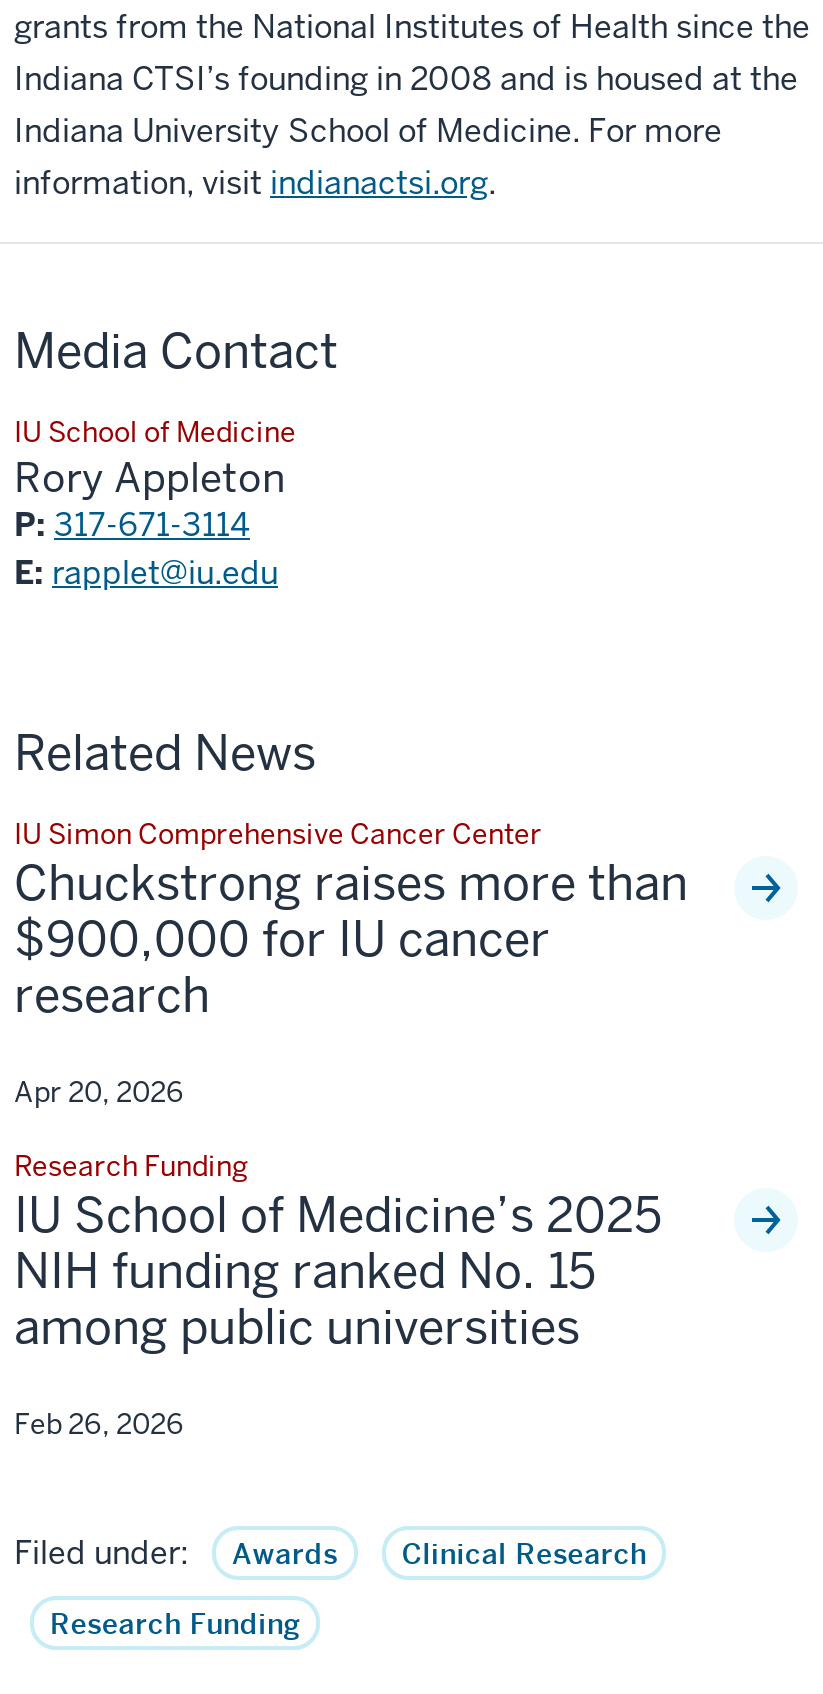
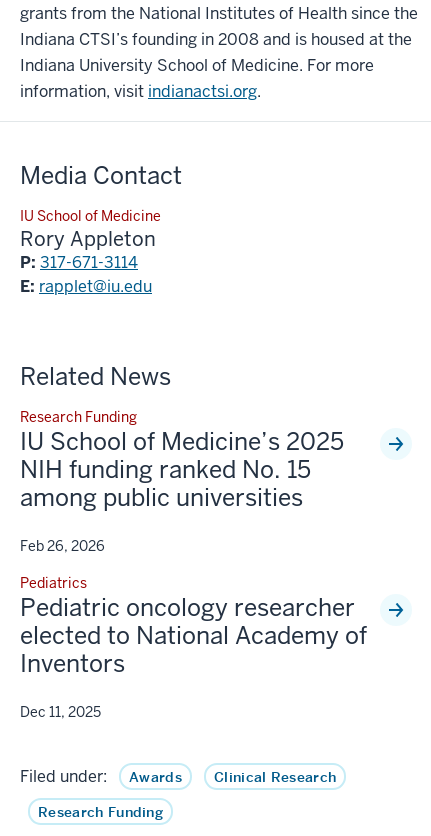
[14,816,688,1110] IU Simon Comprehensive Cancer Center | Chuckstrong raises more than | $900,000 for IU cancer | research | Apr 20, 2026 -> none
moved [14,1148,662,1442] -> [20,408,344,555]: Research Funding | IU School of Medicine’s 2025 | NIH funding ranked No. 15 | among public universities | Feb 26, 2026
none -> [20,574,367,721] Pediatrics | Pediatric oncology researcher | elected to National Academy of | Inventors | Dec 11, 2025

